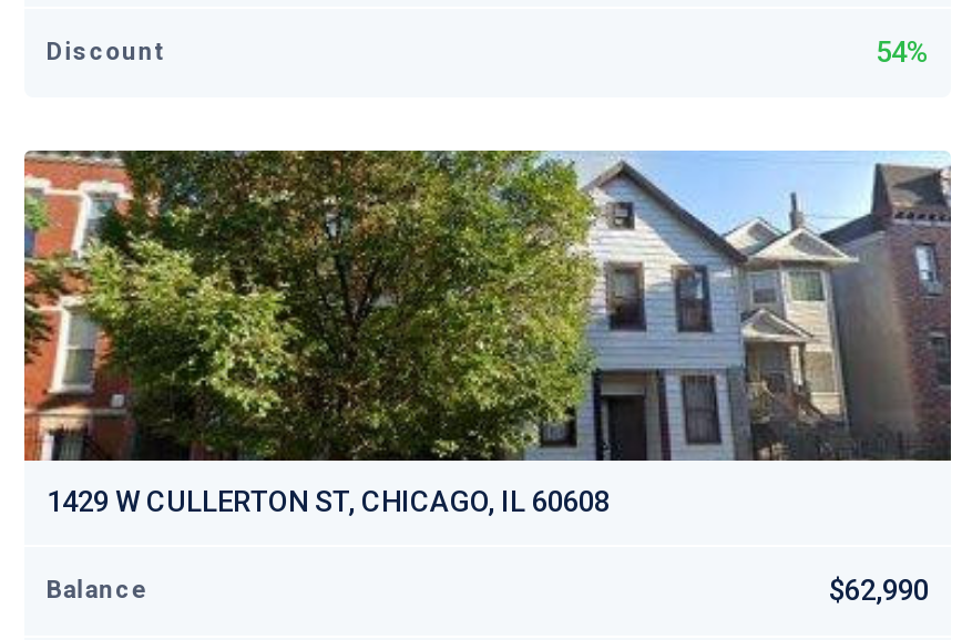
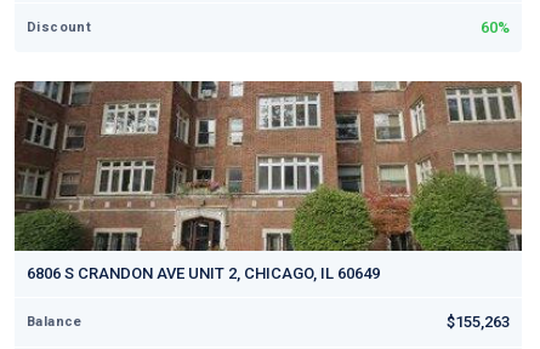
[876,35,929,68] 54% -> [481,18,510,36] 60%
[22,151,951,518] [image] | 1429 W CULLERTON ST, CHICAGO, IL 60608 -> [13,80,523,282] [image] | 6806 S CRANDON AVE UNIT 2, CHICAGO, IL 60649
[829,573,929,606] $62,990 -> [447,312,510,331] $155,263

